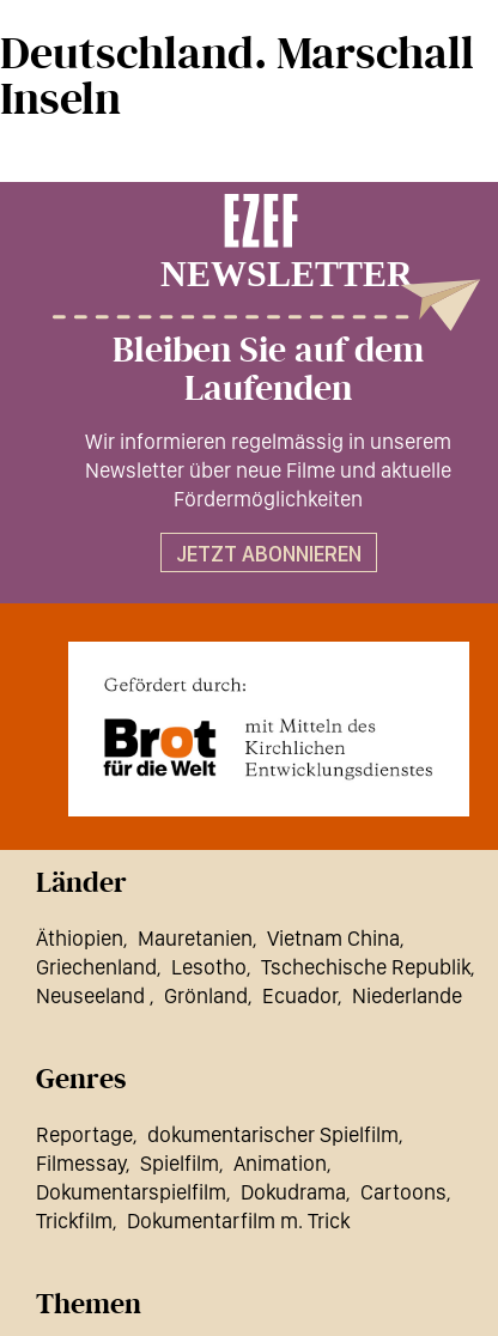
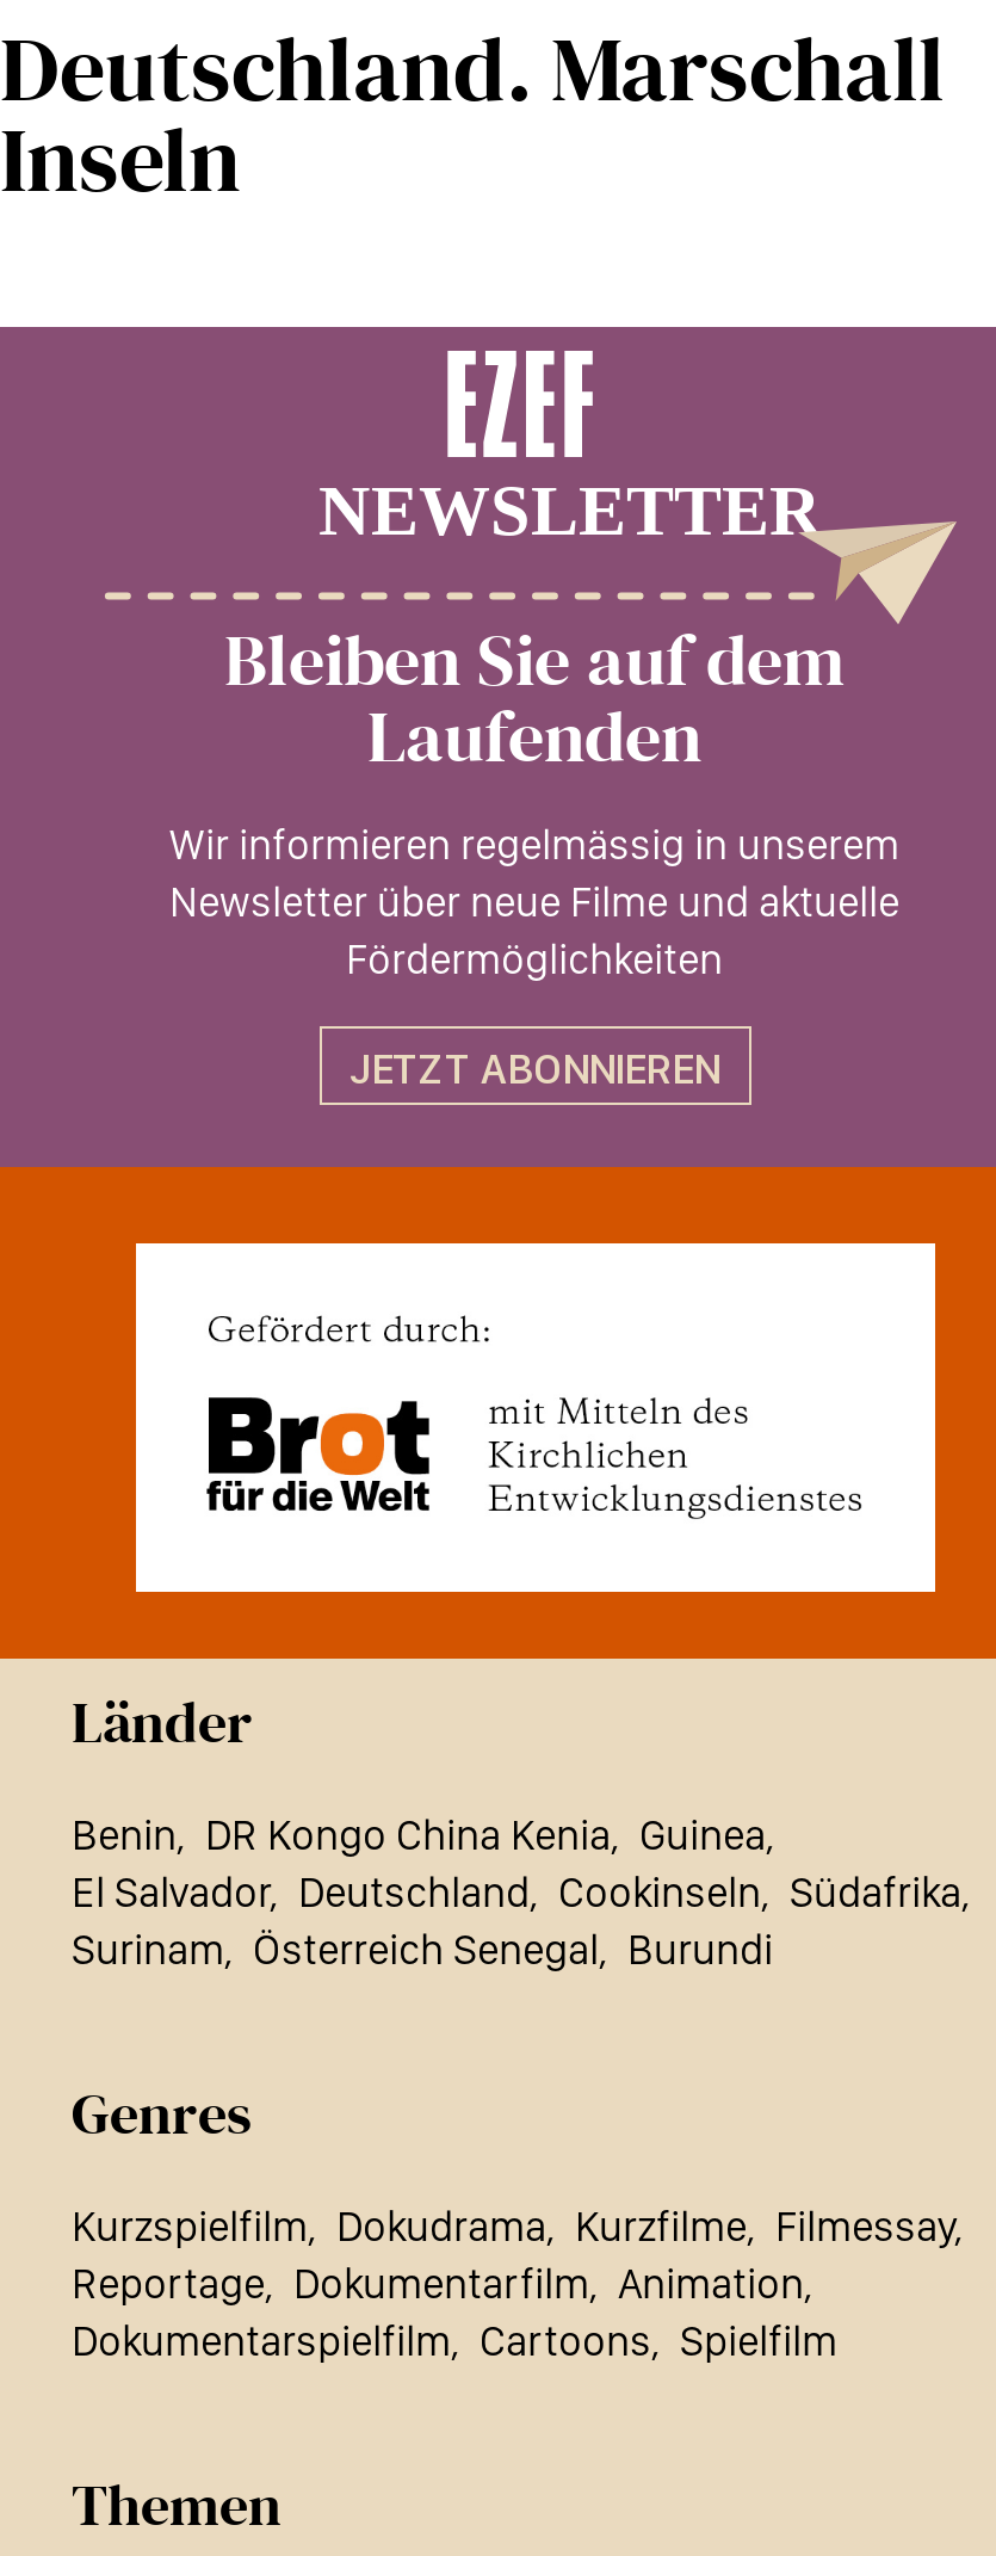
[36,926,470,1008] Äthiopien Mauretanien Vietnam China | Griechenland Lesotho Tschechische Republik | Neuseeland Grönland Ecuador Niederlande -> [72,1810,961,1975] Benin DR Kongo China Kenia Guinea | El Salvador Deutschland Cookinseln Südafrika | Surinam Österreich Senegal Burundi
[36,1122,447,1234] Reportage dokumentarischer Spielfilm | Filmessay Spielfilm Animation | Dokumentarspielfilm Dokudrama Cartoons | Trickfilm Dokumentarfilm m. Trick -> [72,2201,954,2366] Kurzspielfilm Dokudrama Kurzfilme Filmessay | Reportage Dokumentarfilm Animation | Dokumentarspielfilm Cartoons Spielfilm

